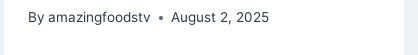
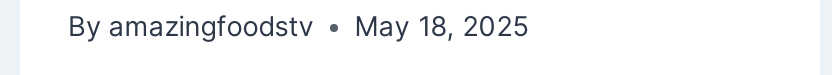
[28,9,269,25] By amazingfoodstv August 2, 2025 -> [68,11,528,43] By amazingfoodstv May 18, 2025

